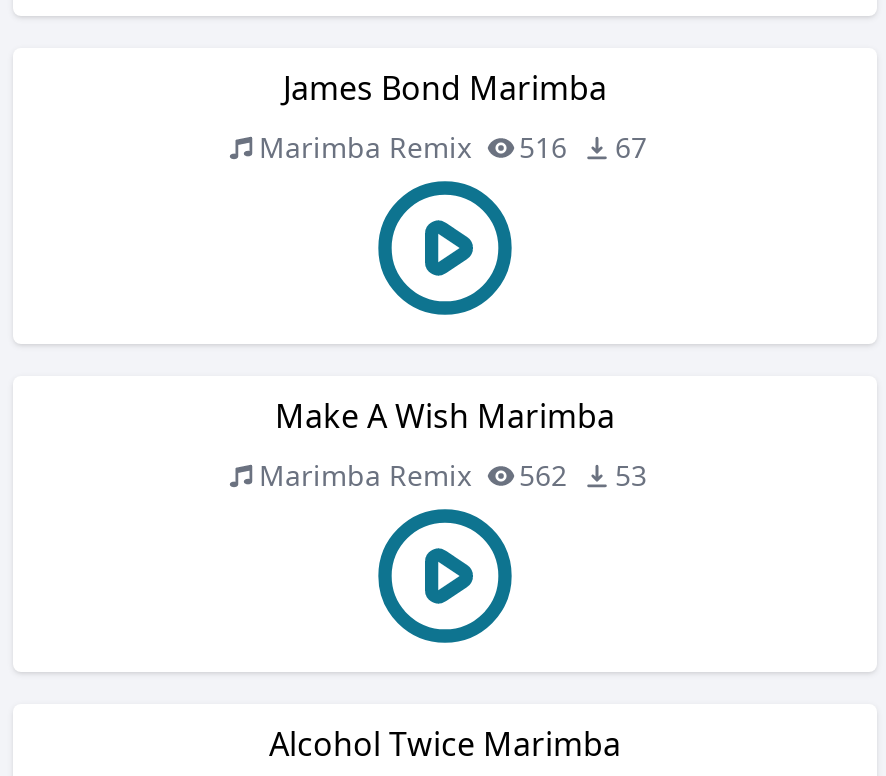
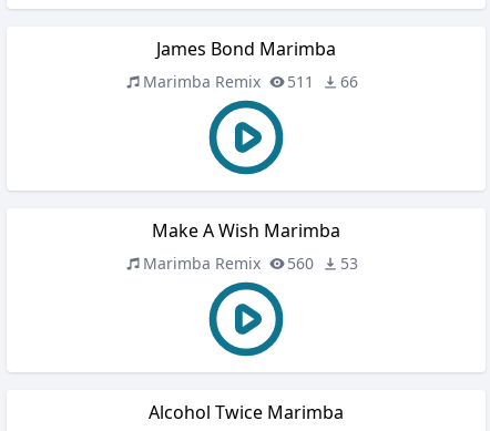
[519,128,567,166] 516 -> [287,71,314,92] 511
[615,128,647,166] 67 -> [340,71,358,92] 66
[259,456,647,494] Marimba Remix 562 53 -> [143,253,358,274] Marimba Remix 560 53

